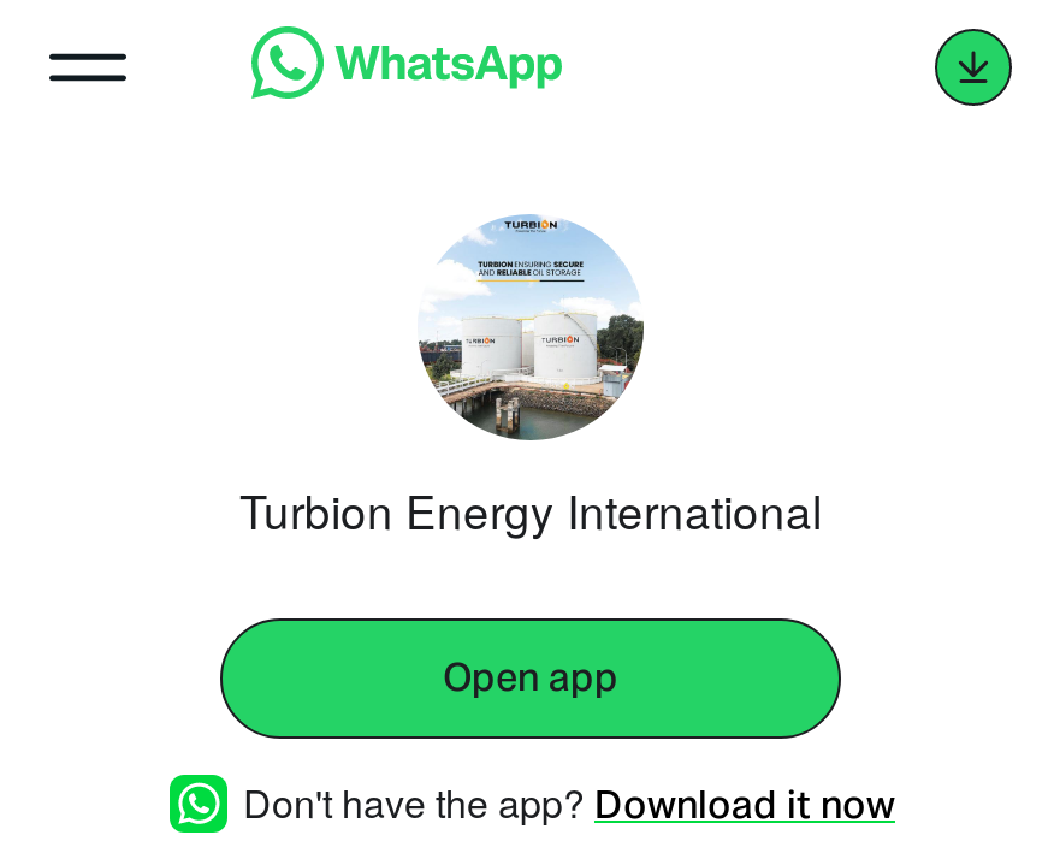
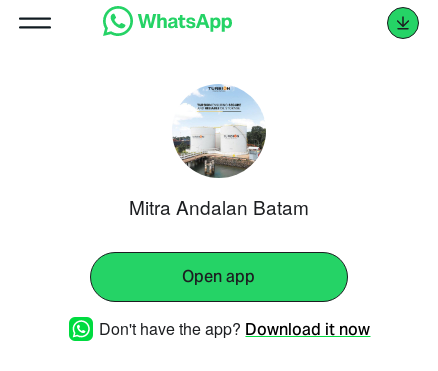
[239,476,822,541] Turbion Energy International -> [129,193,309,220] Mitra Andalan Batam

